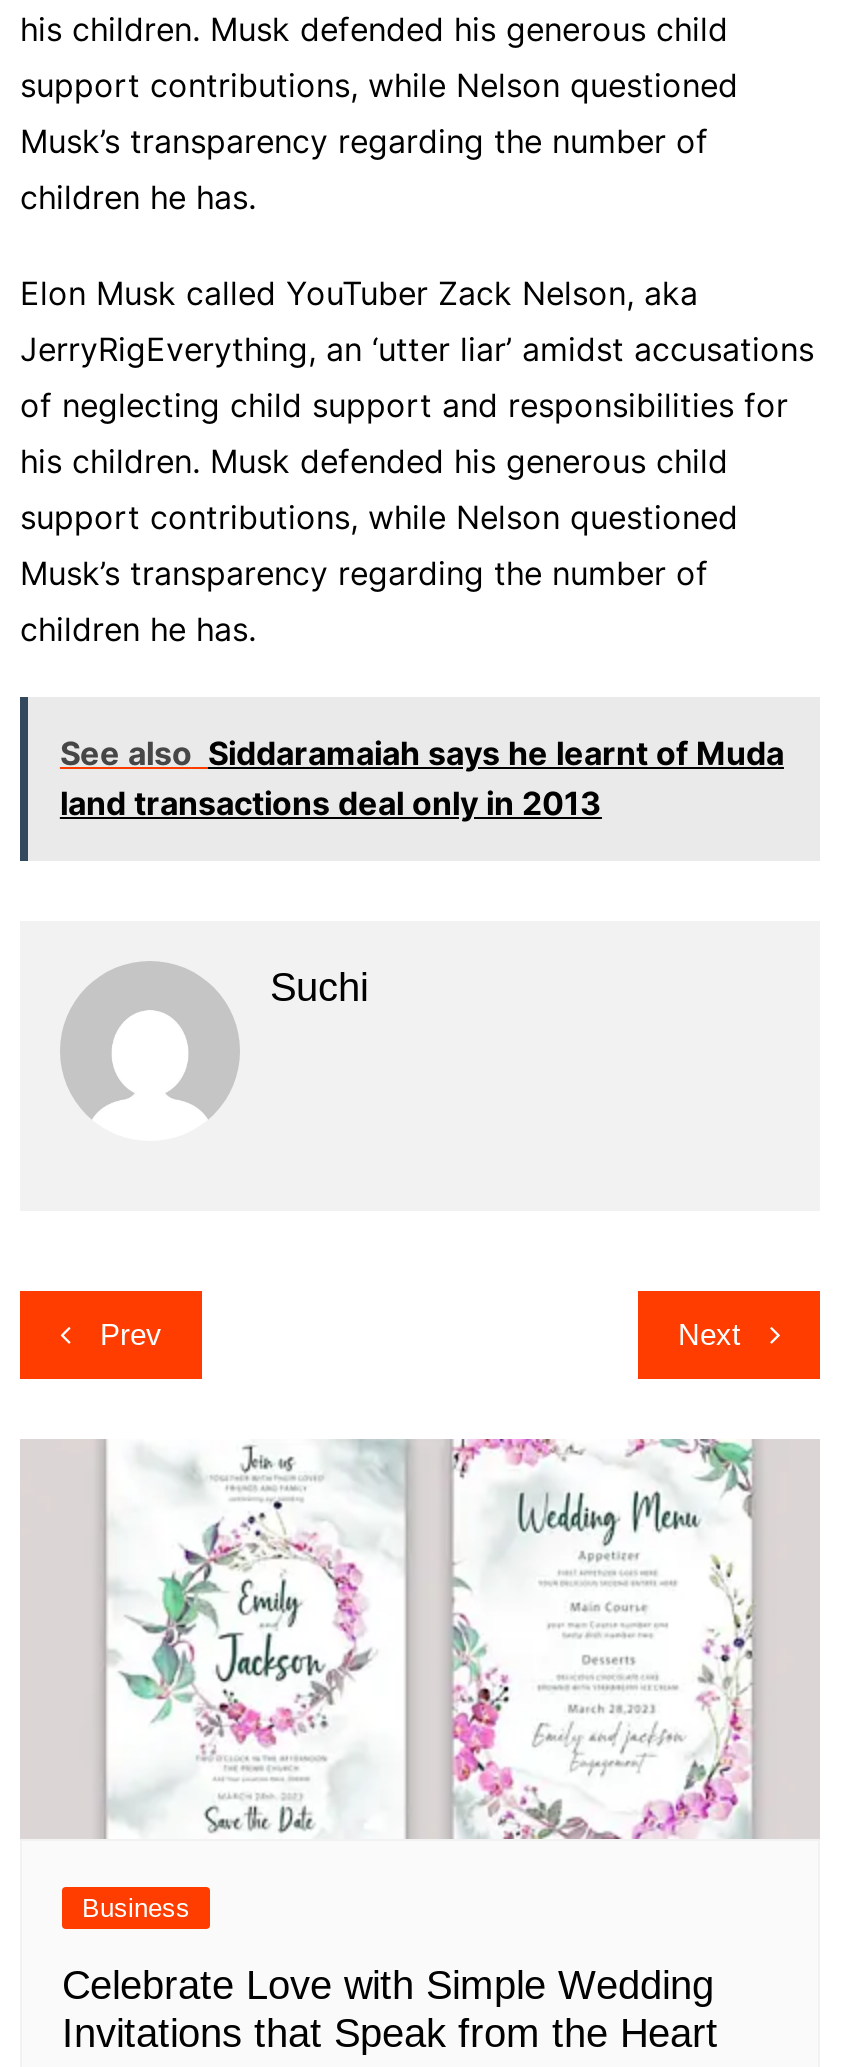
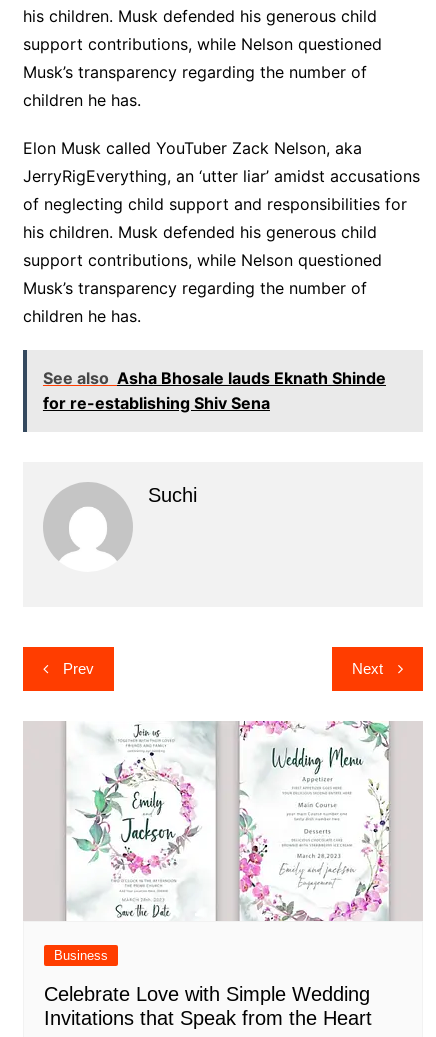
[60,733,784,823] See also Siddaramaiah says he learnt of Muda | land transactions deal only in 2013 -> [43,368,386,413] See also Asha Bhosale lauds Eknath Shinde | for re-establishing Shiv Sena

